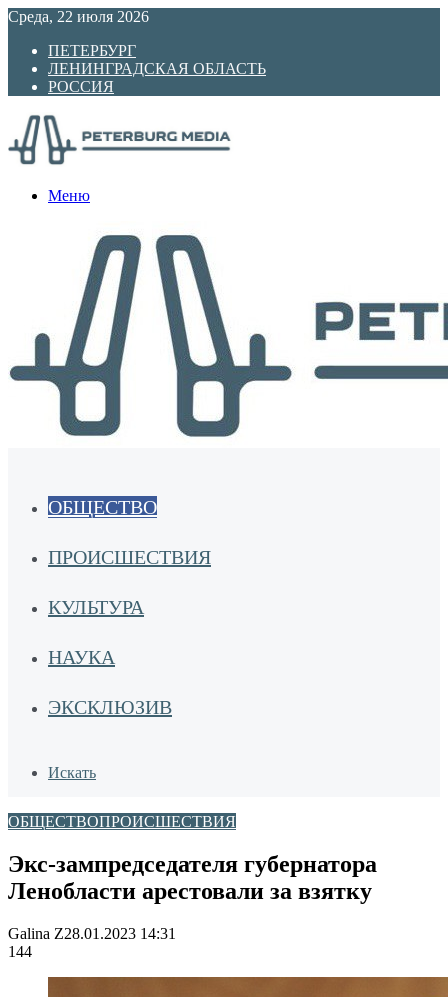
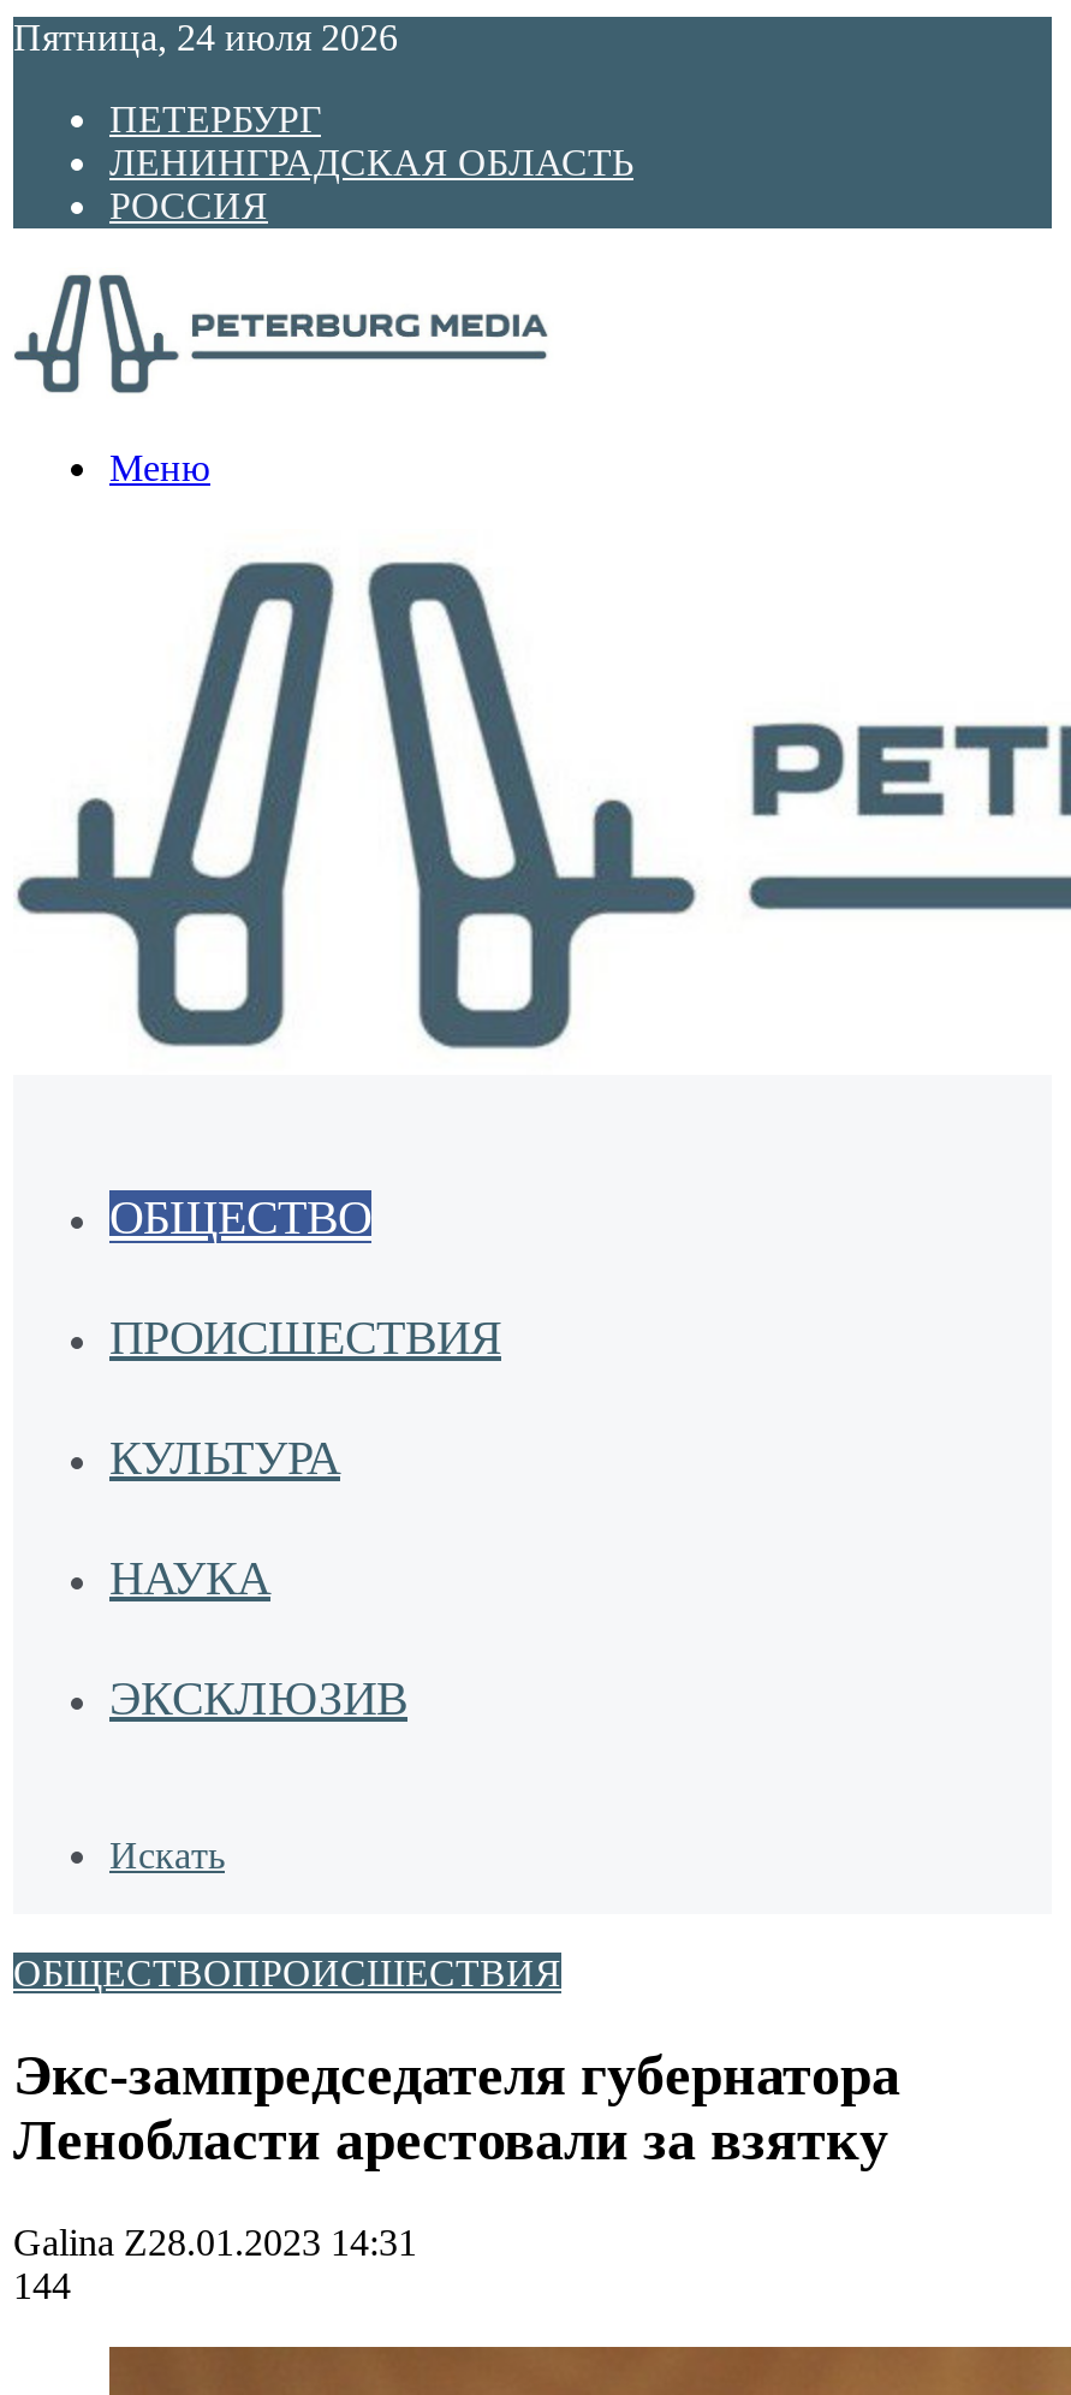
[8,8,149,25] Среда, 22 июля 2026 -> [13,17,398,58] Пятница, 24 июля 2026

